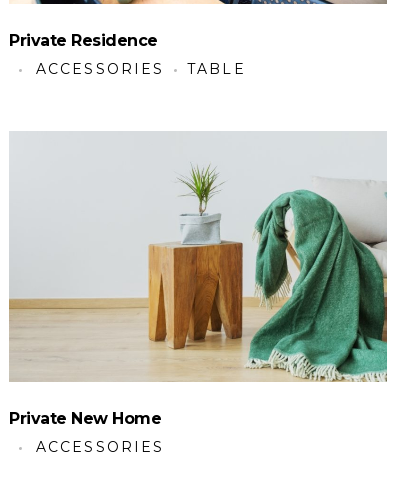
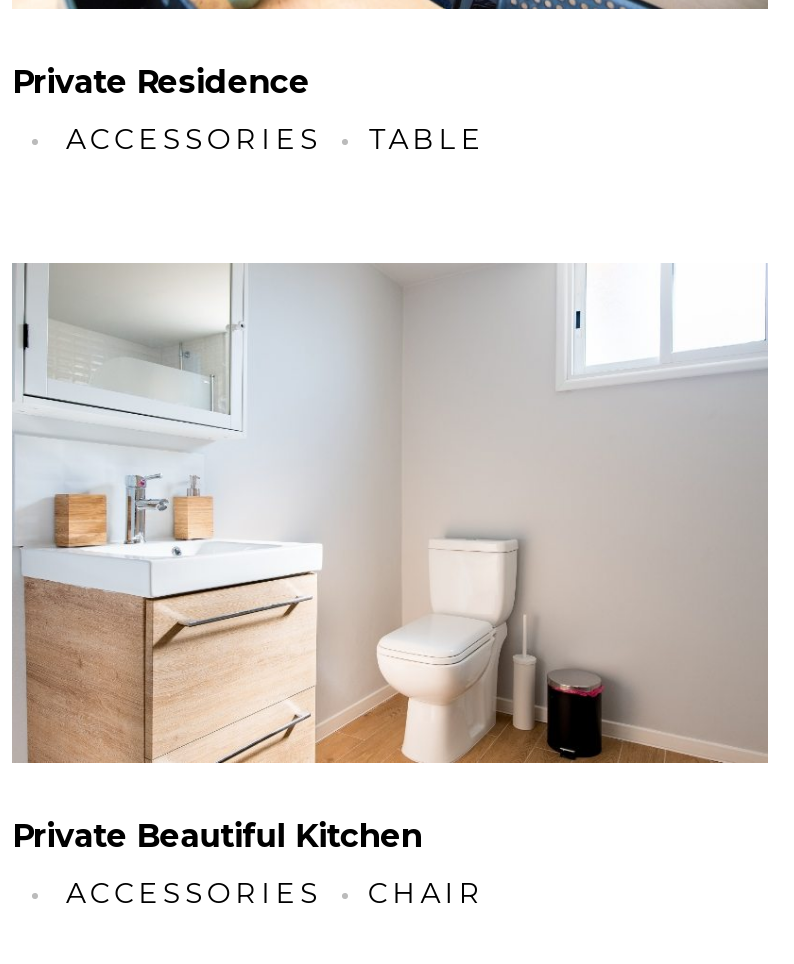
[9,132,387,428] [image] | Private New Home -> [12,264,768,856] [image] | Private Beautiful Kitchen
none -> [368,876,485,912] CHAIR

